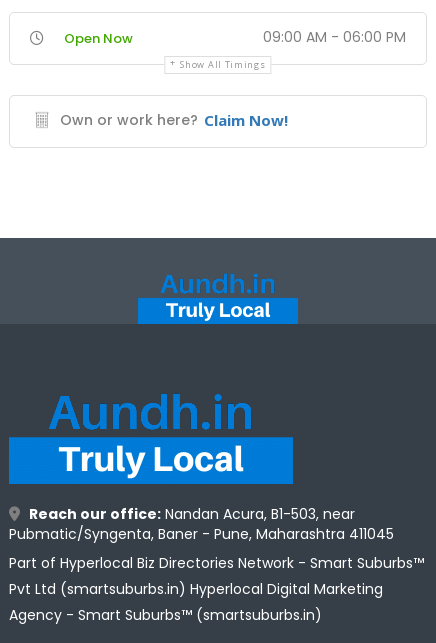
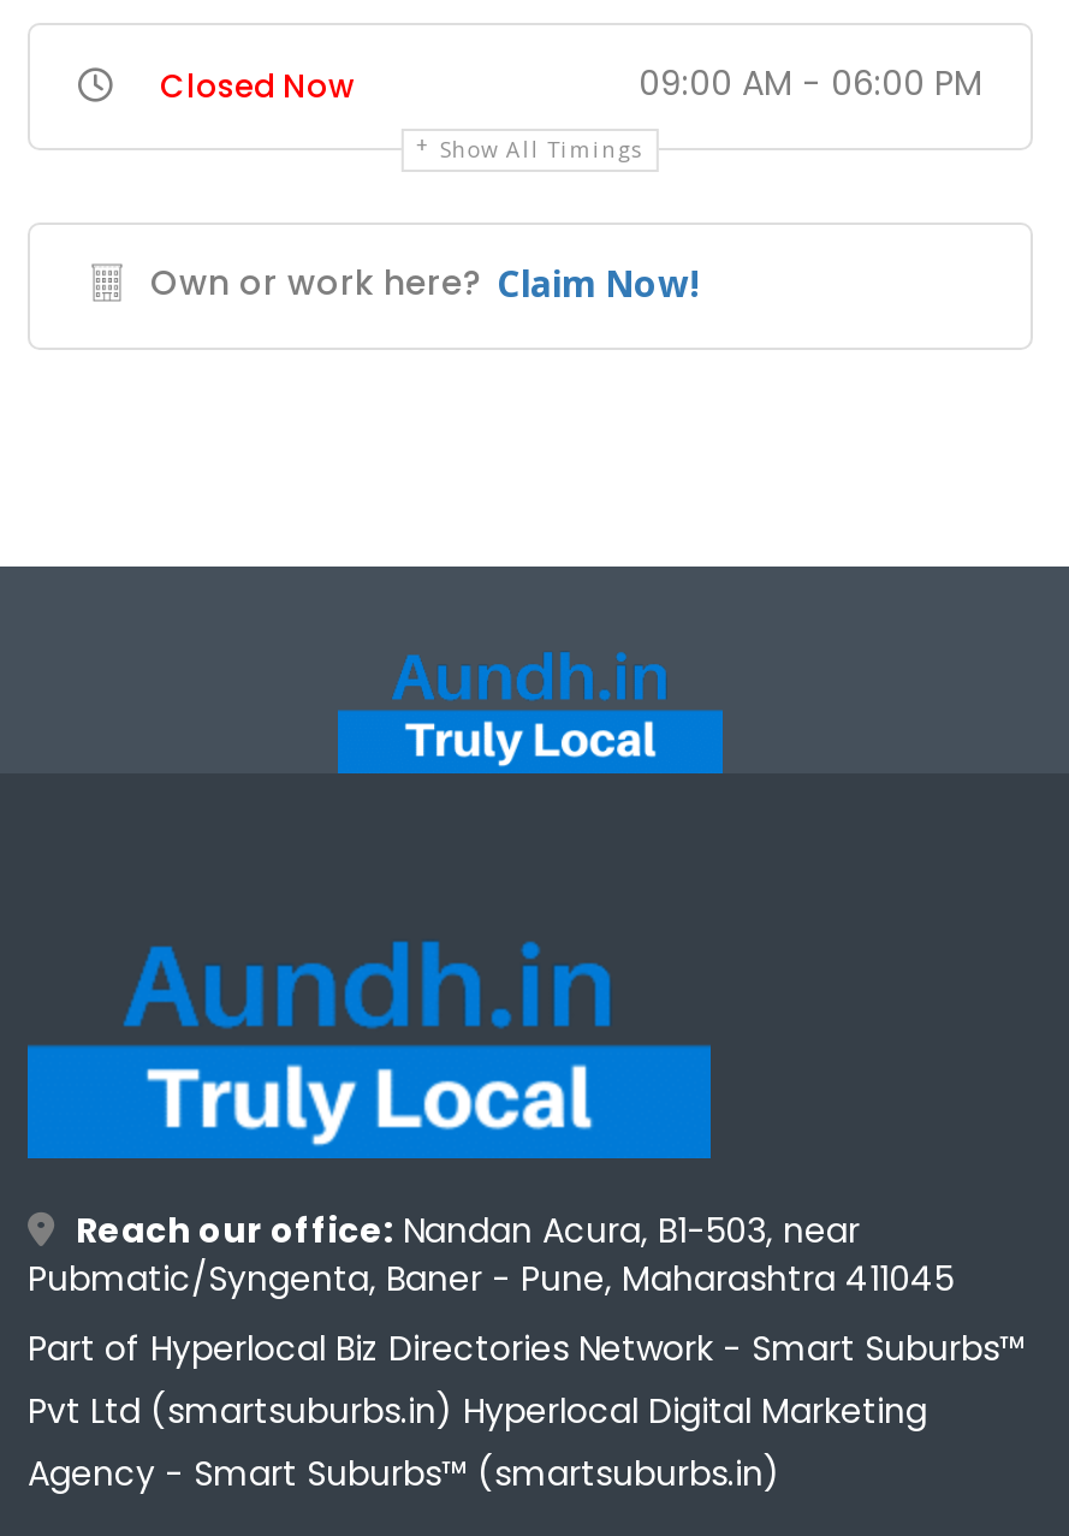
[64,29,133,48] Open Now -> [160,63,355,108] Closed Now

